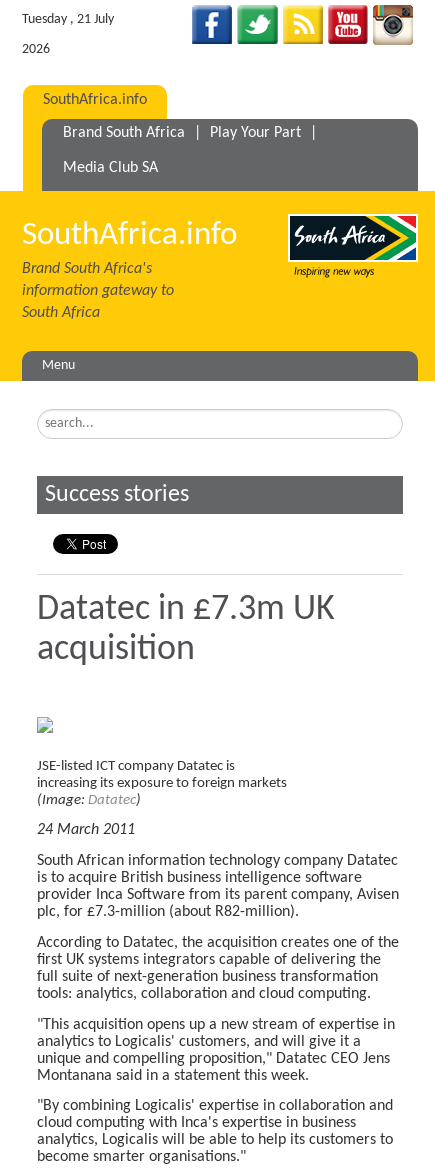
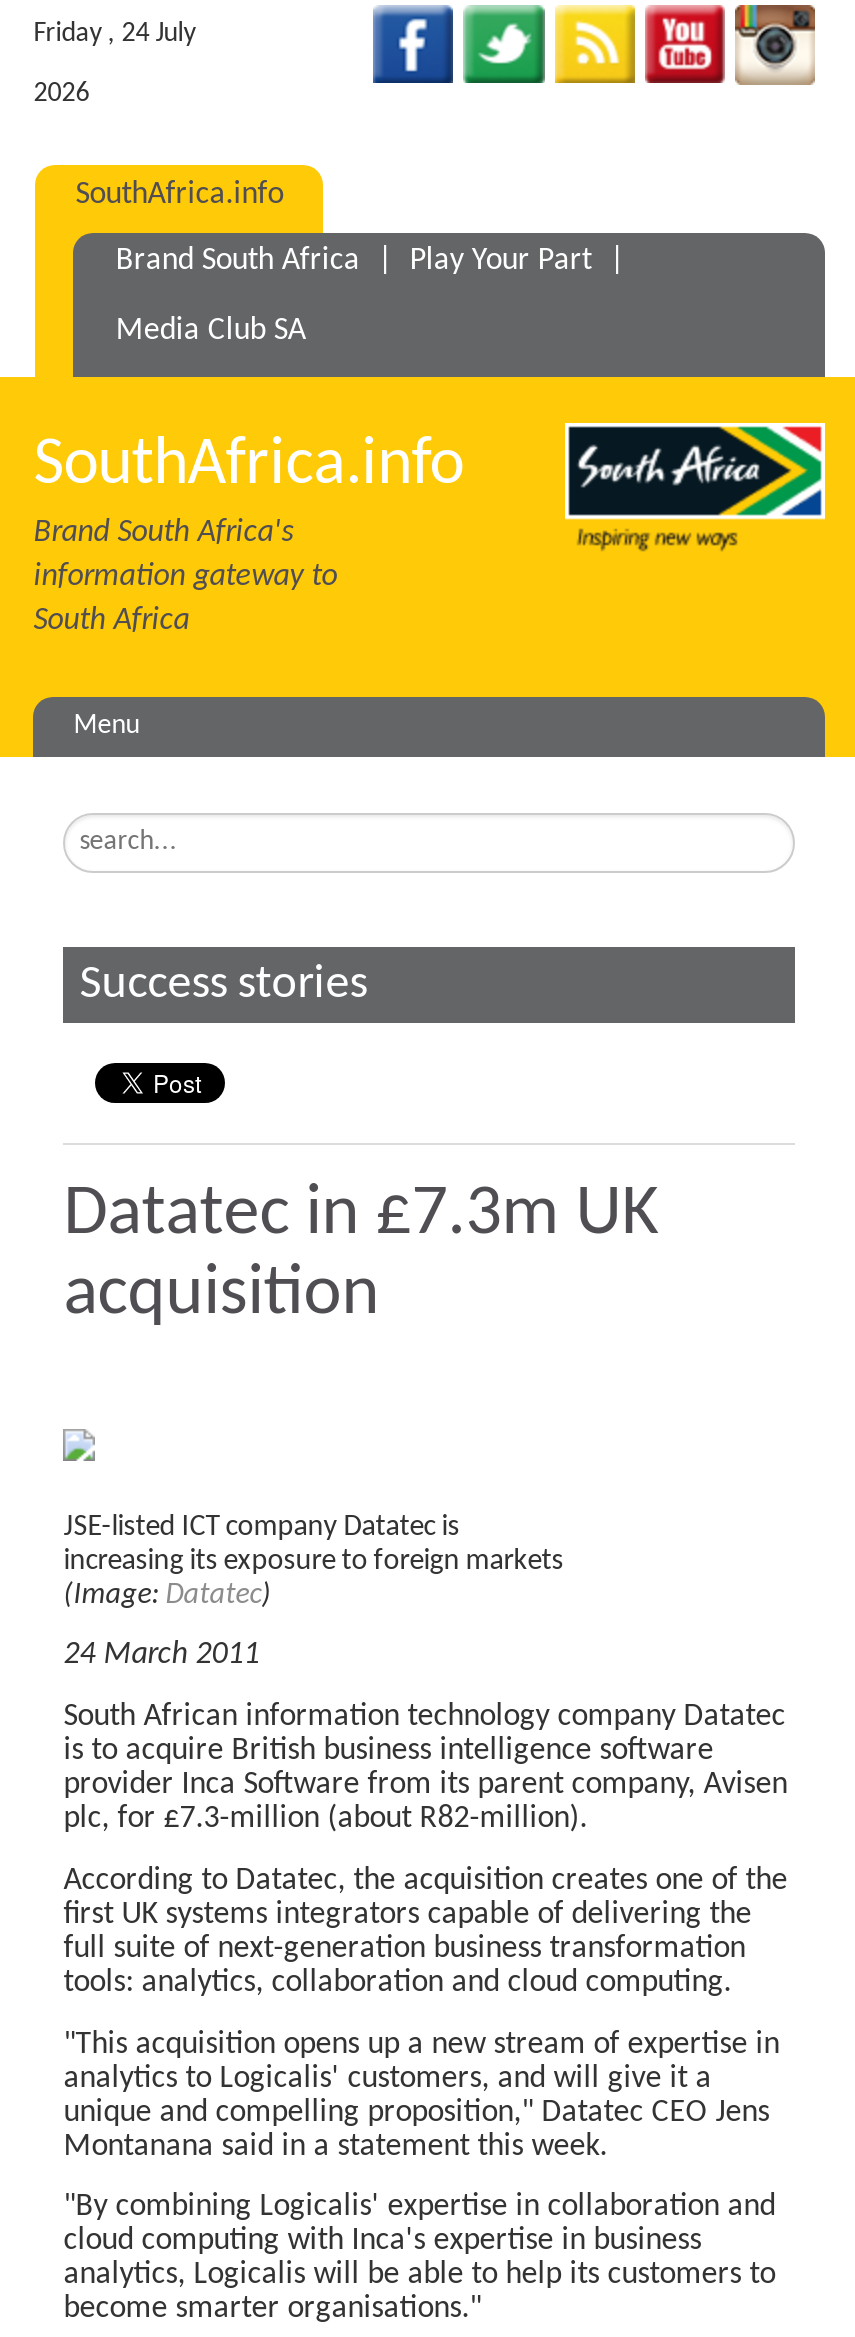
[22,12,114,27] Tuesday , 21 July -> [33,19,195,49] Friday , 24 July

